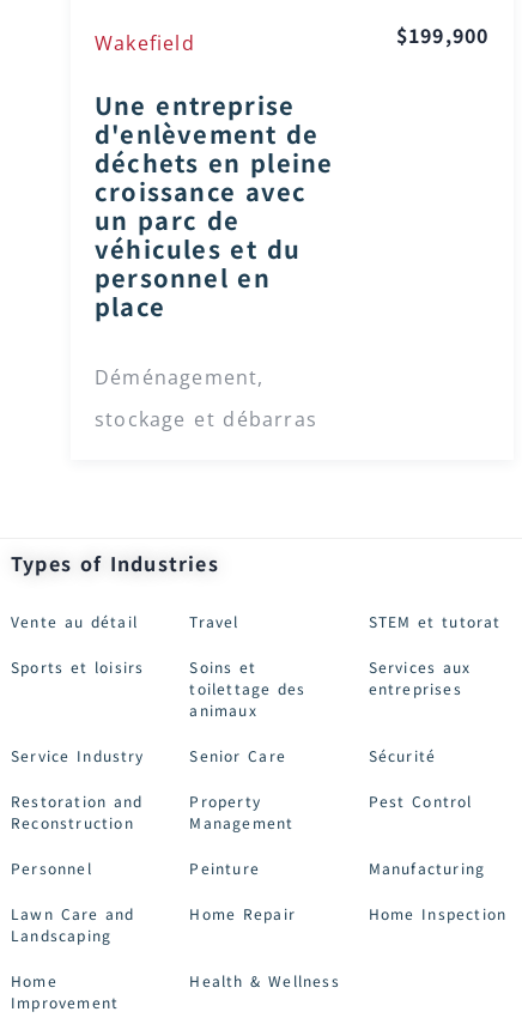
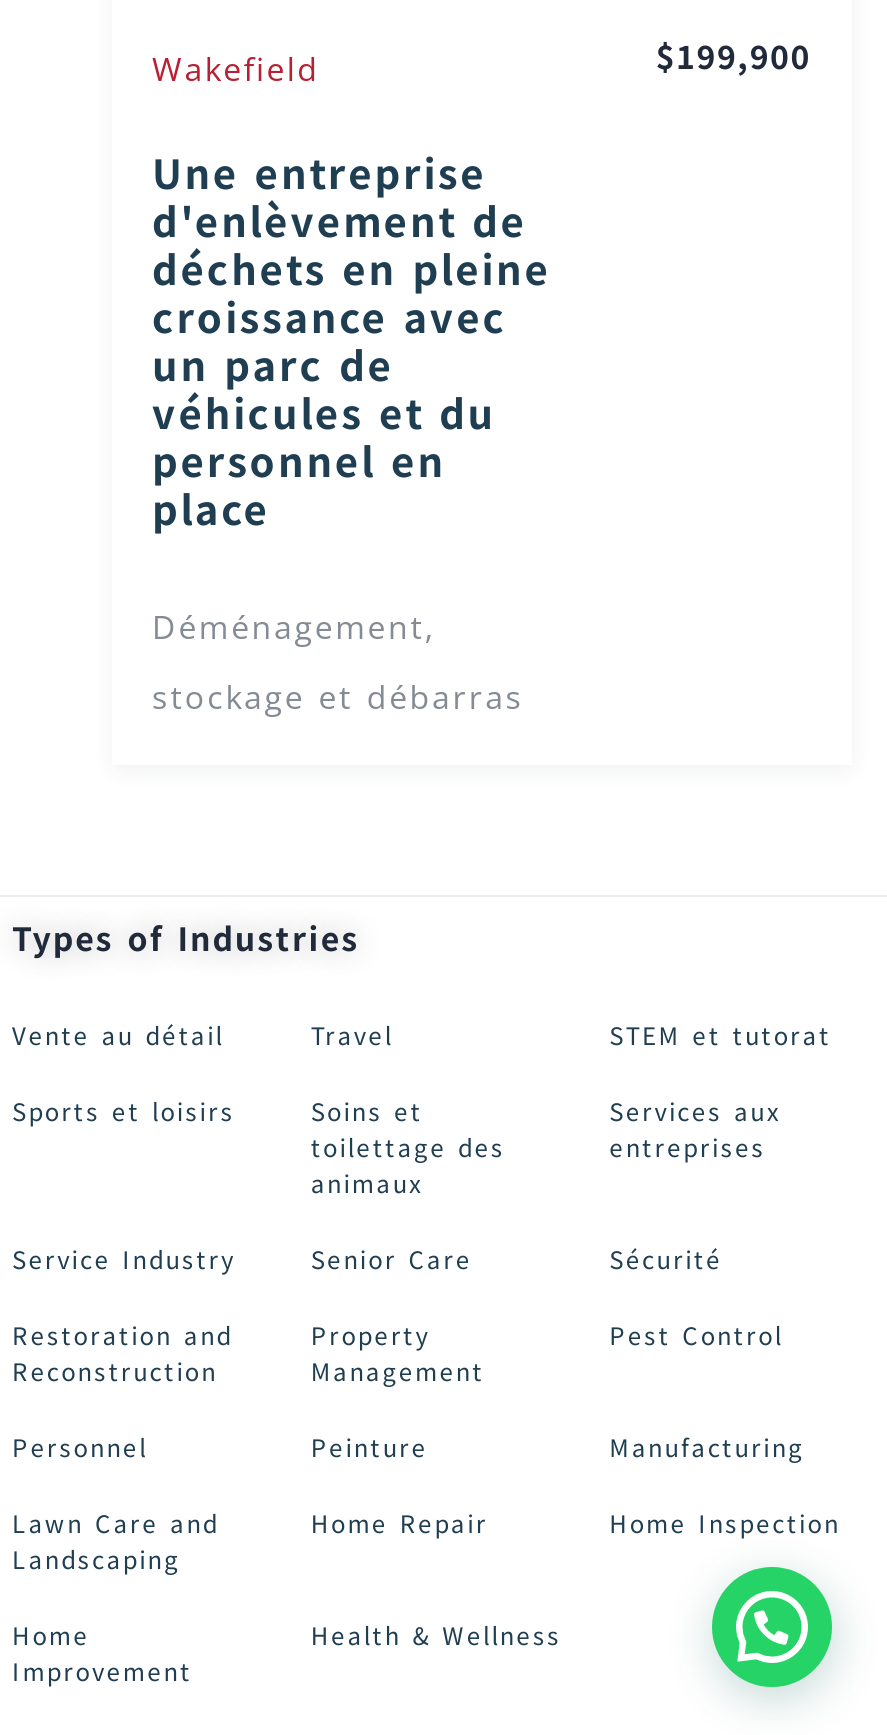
none -> [708,1563,840,1705] [image]

